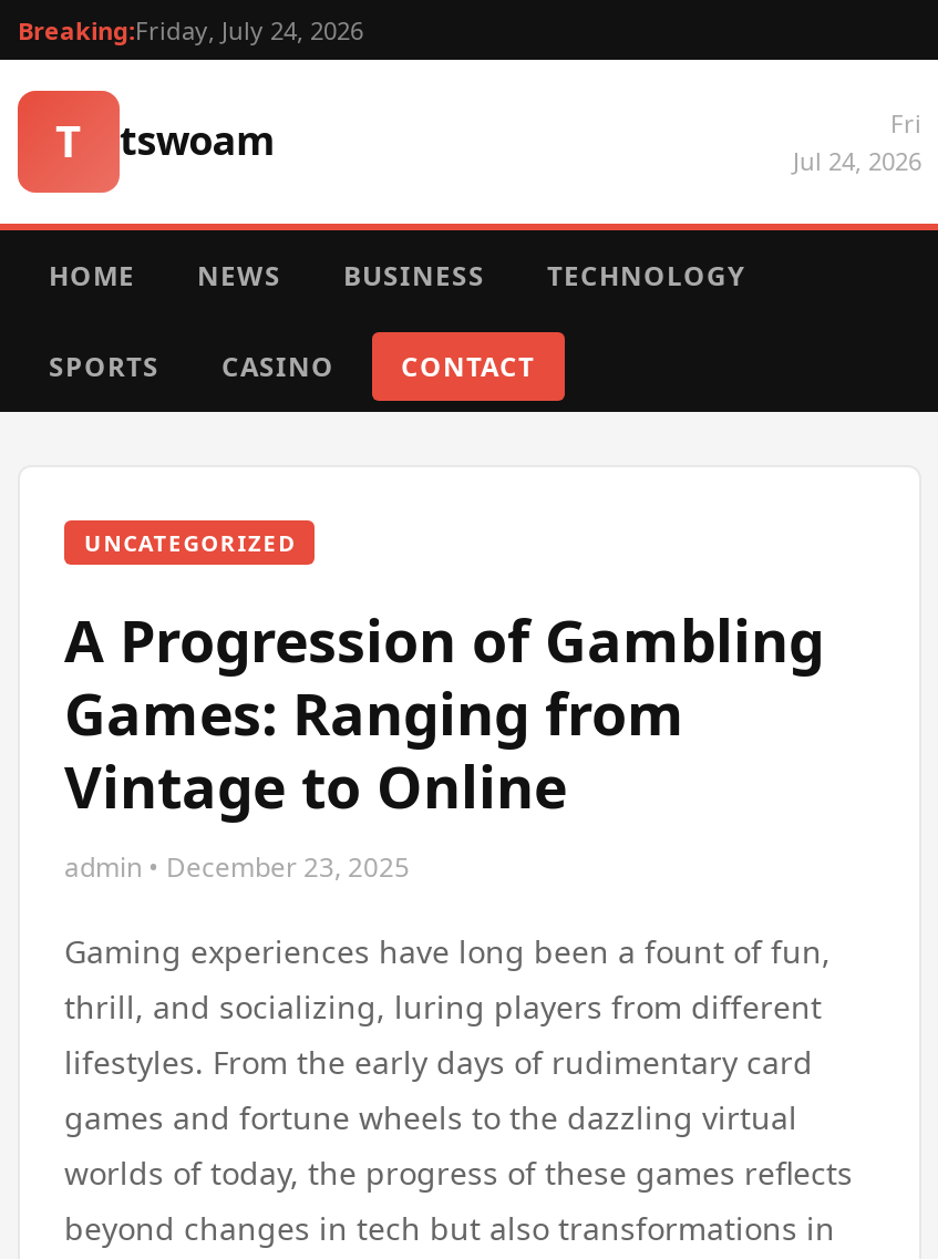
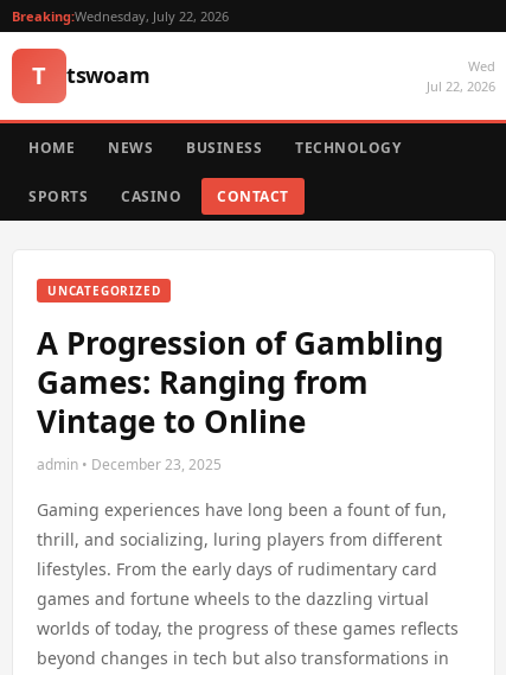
[18,13,363,47] Breaking:Friday, July 24, 2026 -> [12,7,229,25] Breaking:Wednesday, July 22, 2026
[793,106,921,177] Fri | Jul 24, 2026 -> [427,57,495,95] Wed | Jul 22, 2026

